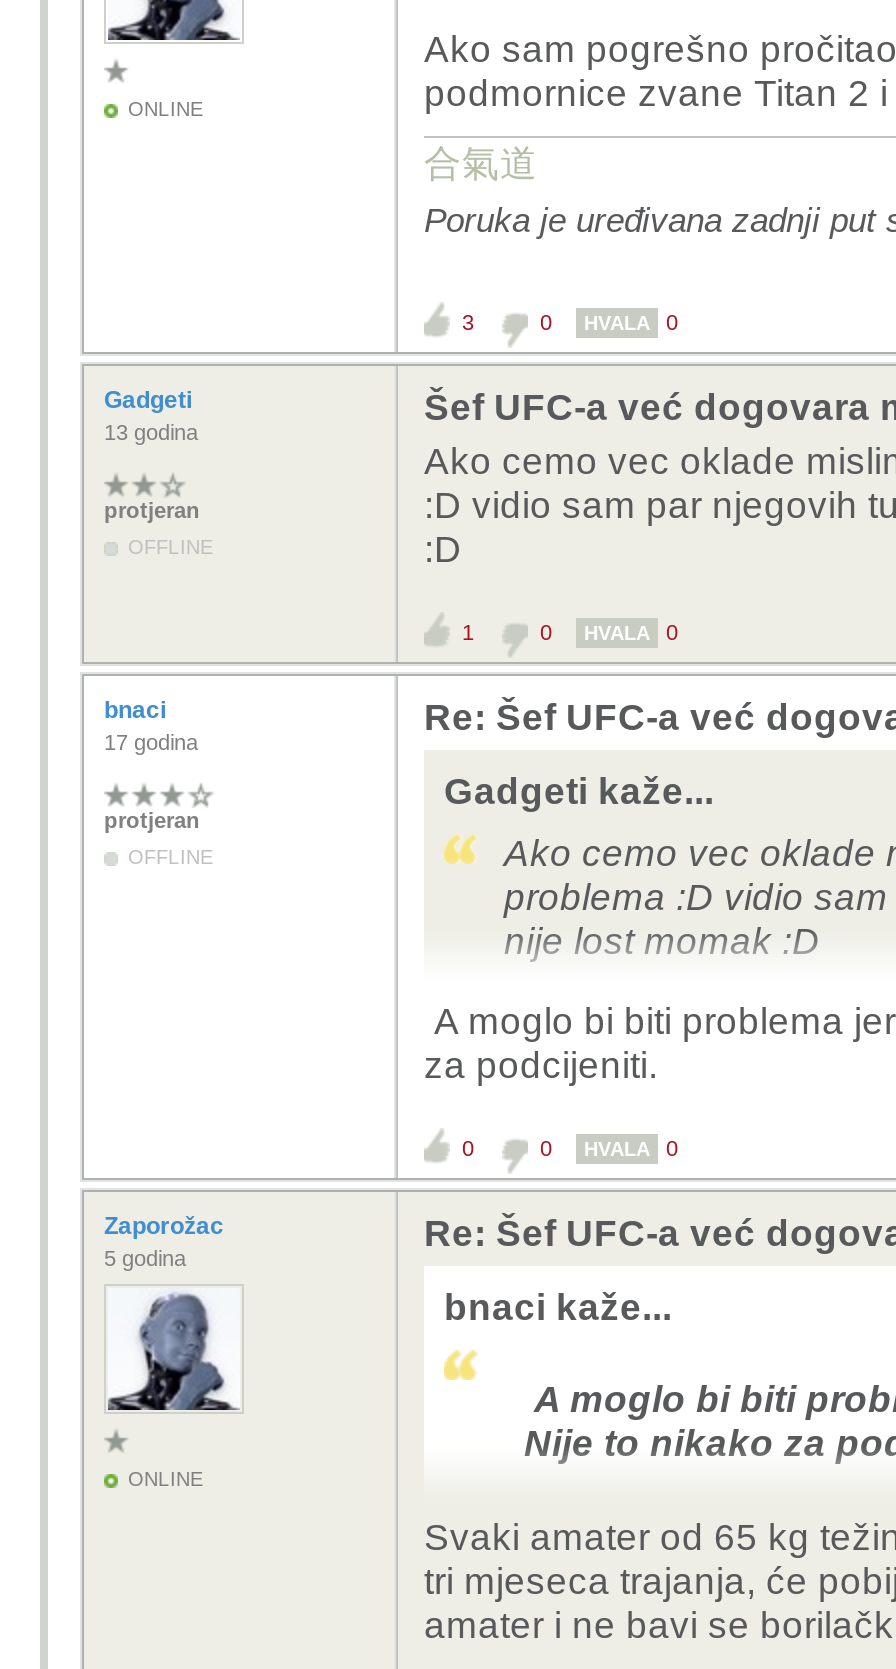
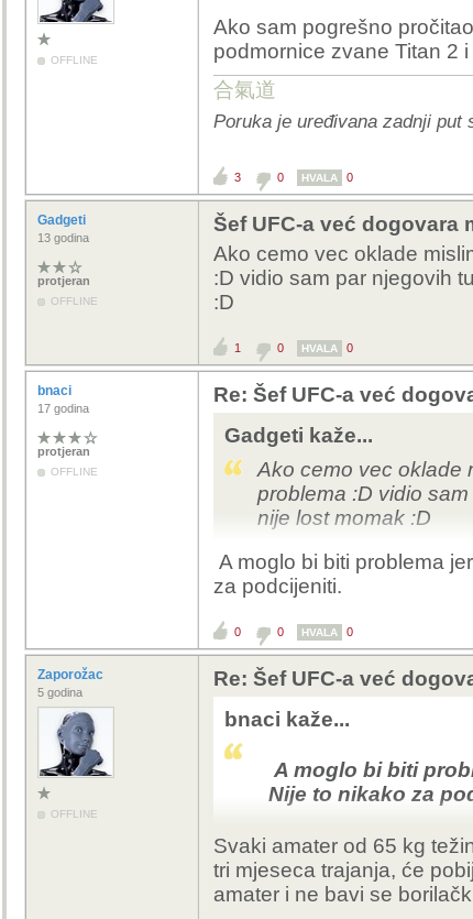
[128,98,204,120] ONLINE -> [51,54,98,66] OFFLINE
[128,1468,204,1490] ONLINE -> [51,808,98,820] OFFLINE

